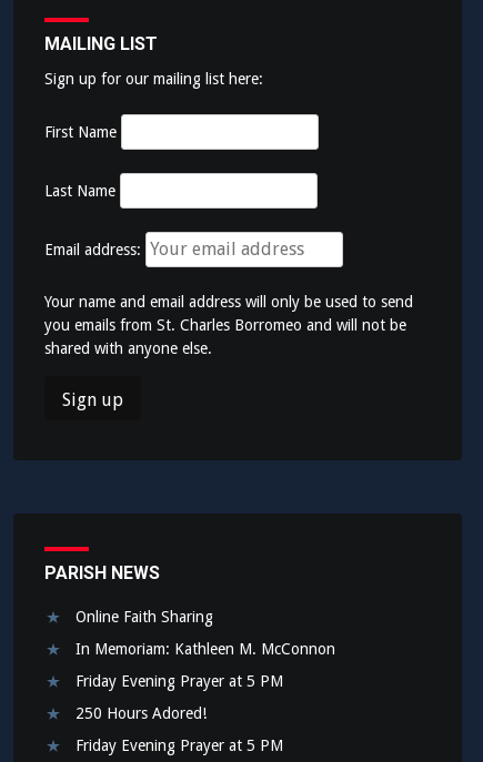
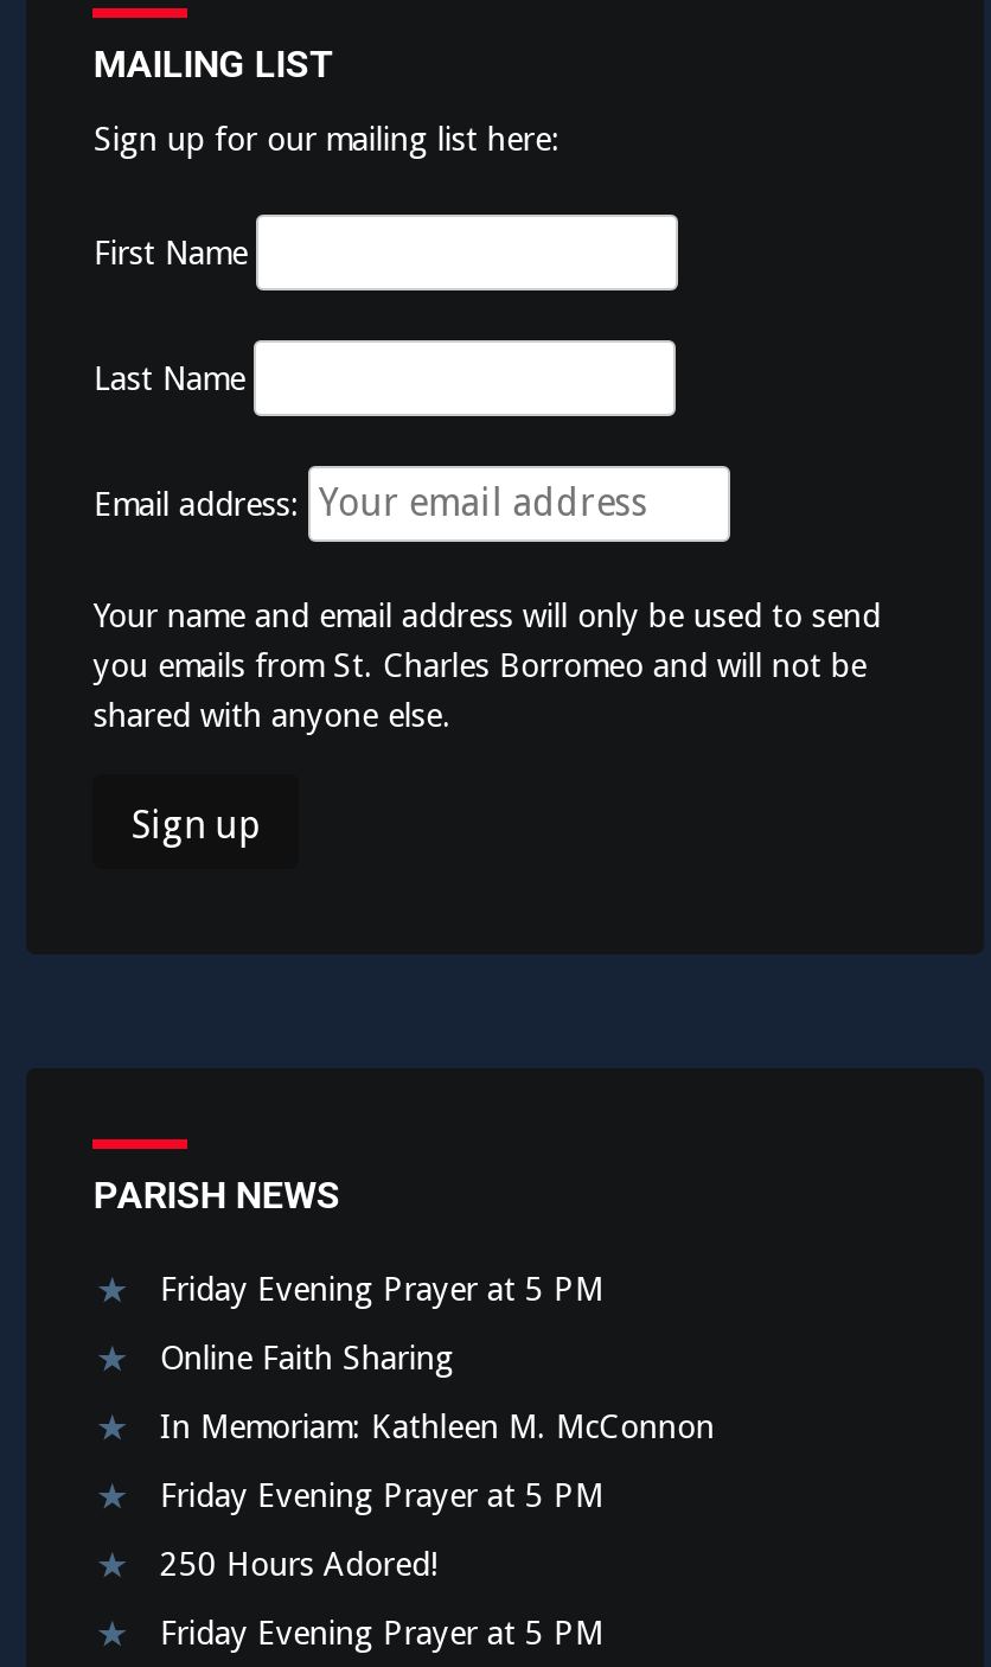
none -> [160,1270,603,1308] Friday Evening Prayer at 5 PM

